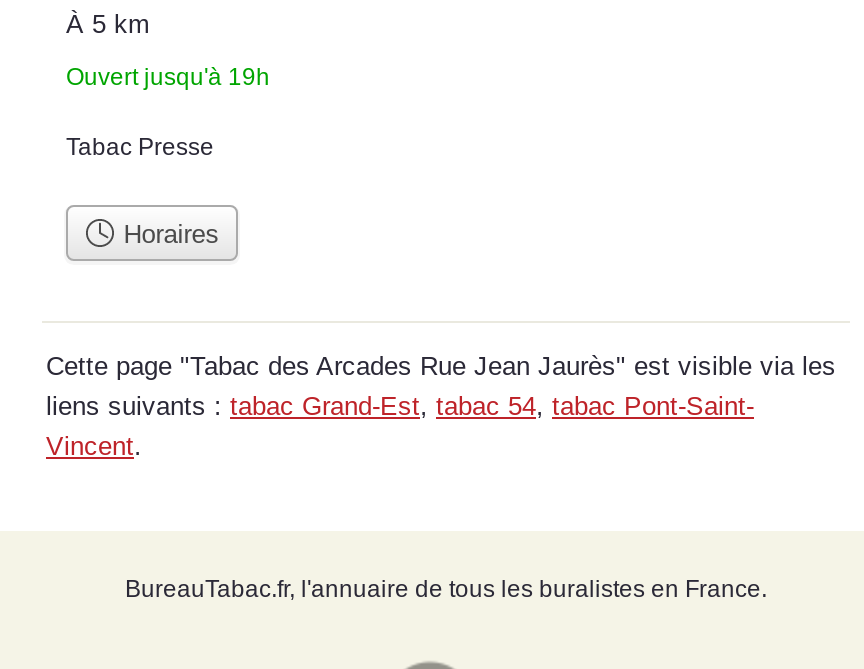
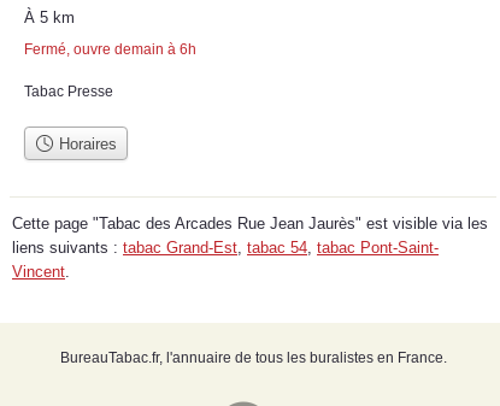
[66,63,270,91] Ouvert jusqu'à 19h -> [24,41,196,58] Fermé, ouvre demain à 6h

